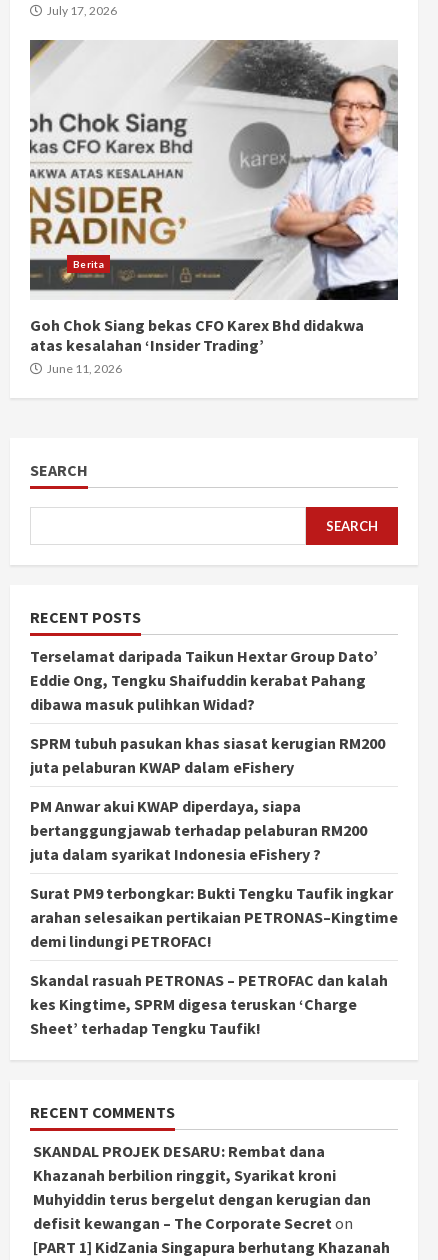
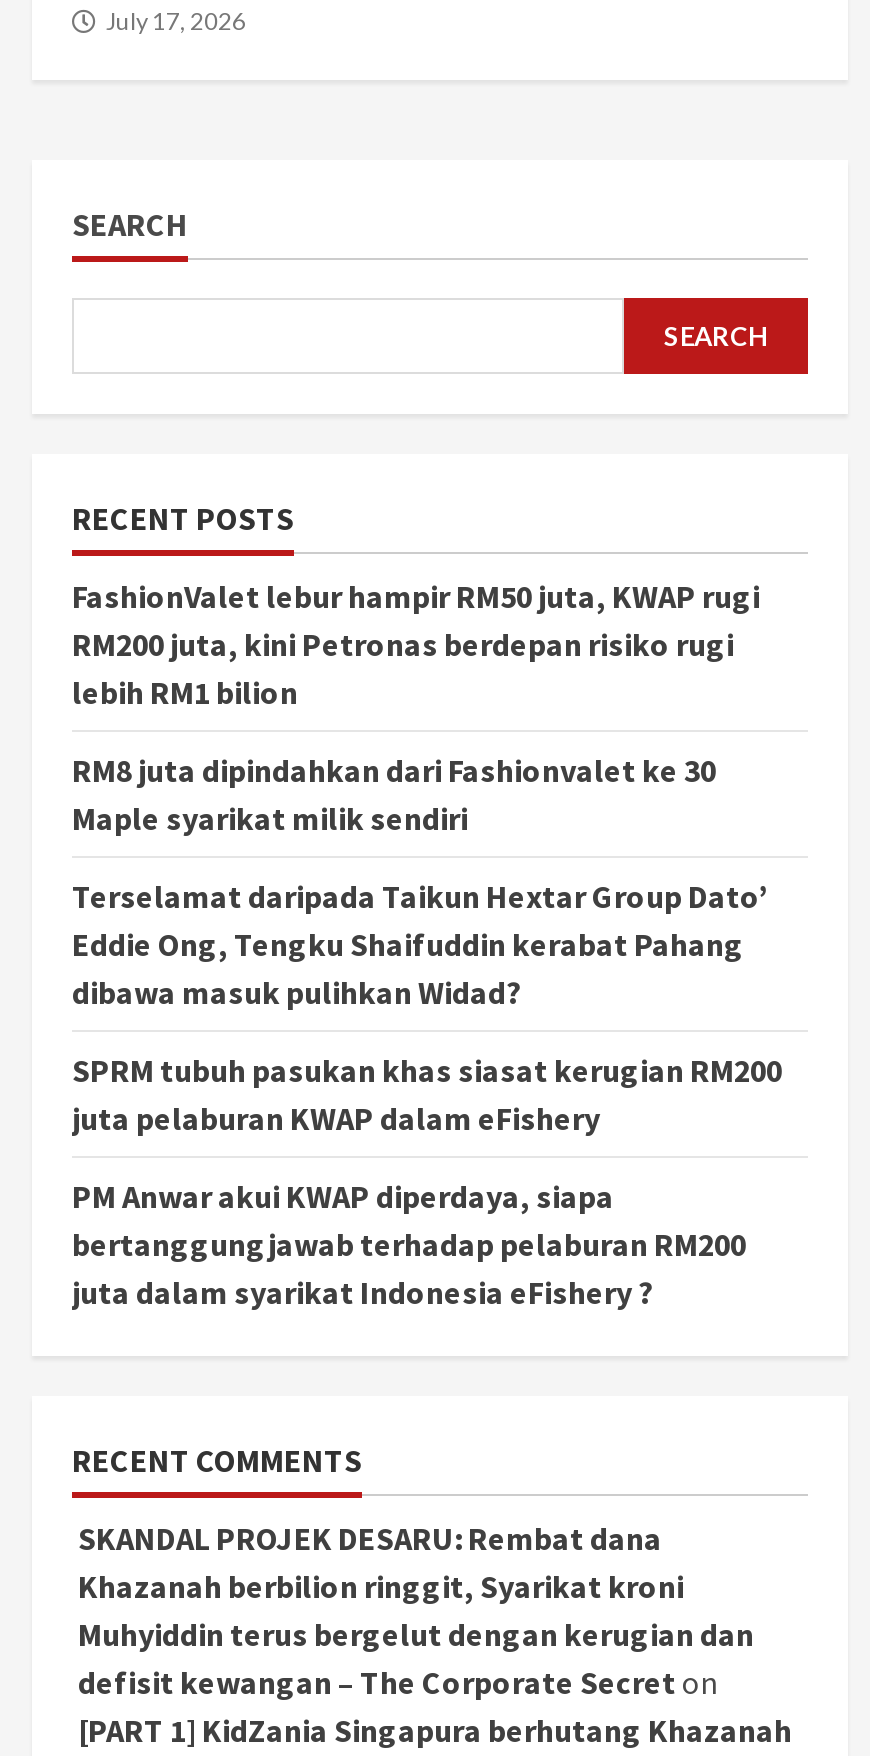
[29,39,399,376] [image] | Berita | Goh Chok Siang bekas CFO Karex Bhd didakwa | atas kesalahan ‘Insider Trading’ | June 11, 2026 -> none
none -> [72,577,760,839] FashionValet lebur hampir RM50 juta, KWAP rugi | RM200 juta, kini Petronas berdepan risiko rugi | lebih RM1 bilion | RM8 juta dipindahkan dari Fashionvalet ke 30 | Maple syarikat milik sendiri
[30,883,398,1038] Surat PM9 terbongkar: Bukti Tengku Taufik ingkar | arahan selesaikan pertikaian PETRONAS–Kingtime | demi lindungi PETROFAC! | Skandal rasuah PETRONAS – PETROFAC dan kalah | kes Kingtime, SPRM digesa teruskan ‘Charge | Sheet’ terhadap Tengku Taufik! -> none

